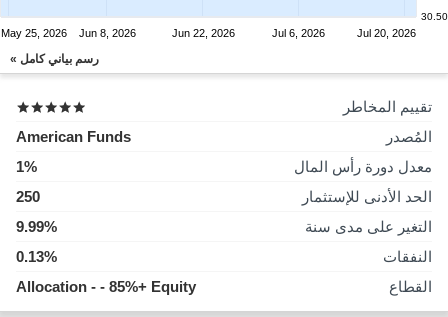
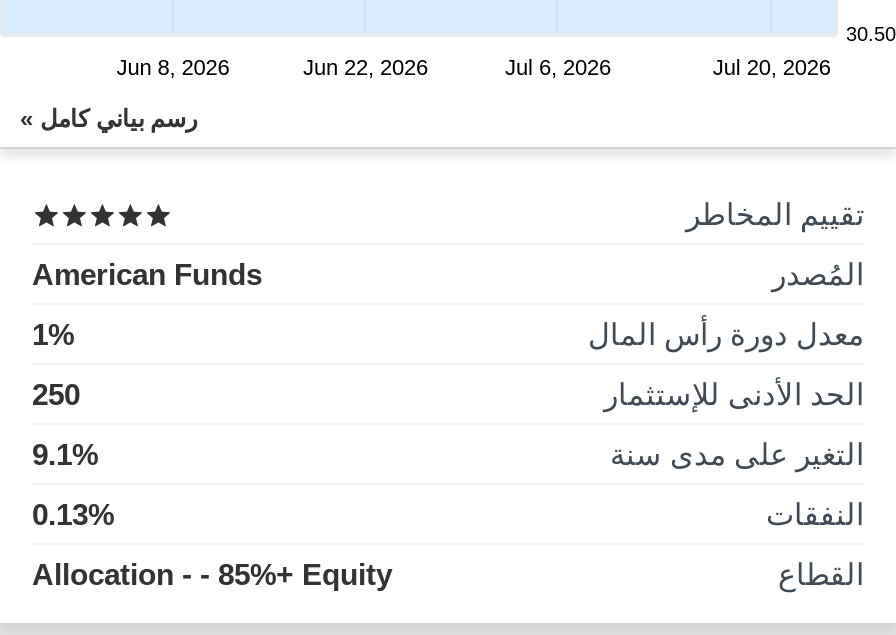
[1,27,67,39] May 25, 2026 -> none
[16,218,57,235] 9.99% -> [32,437,98,471] 9.1%

